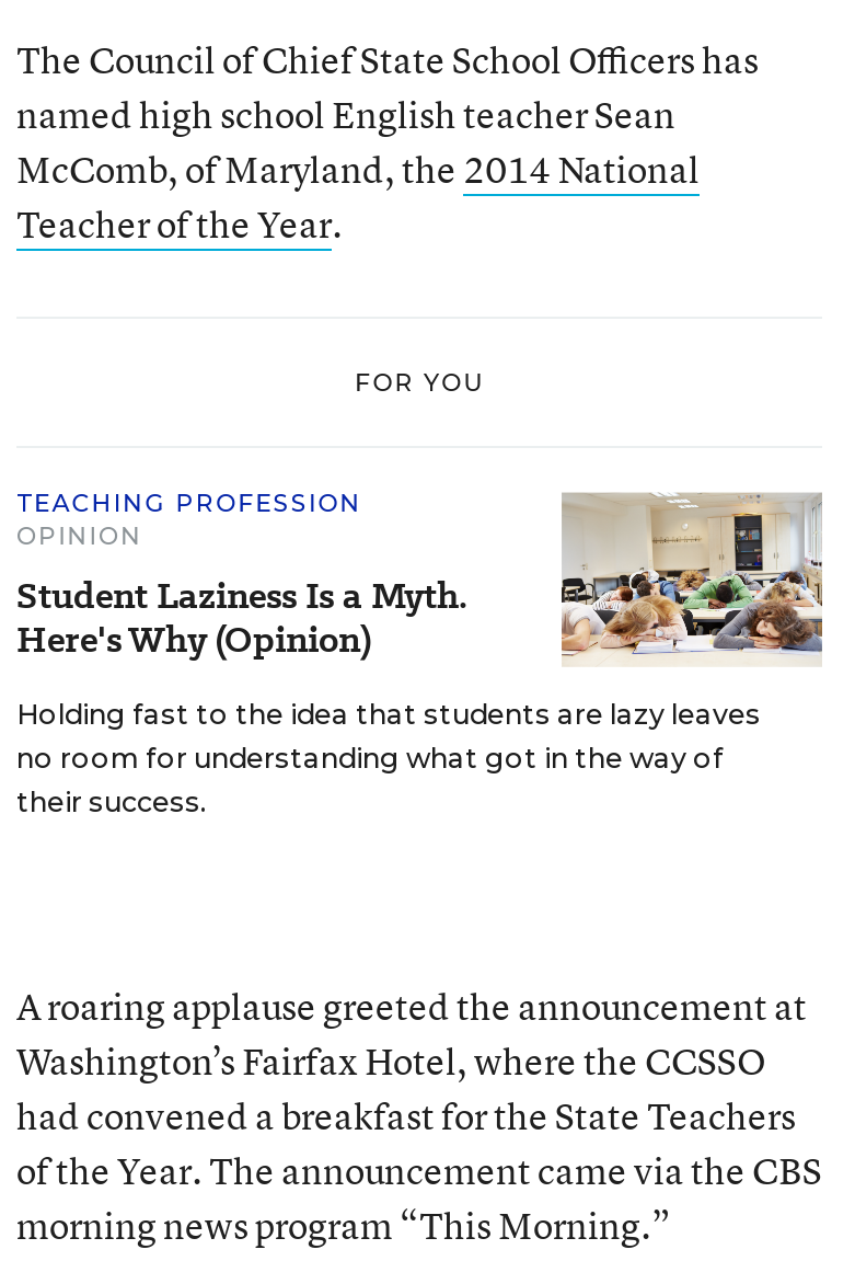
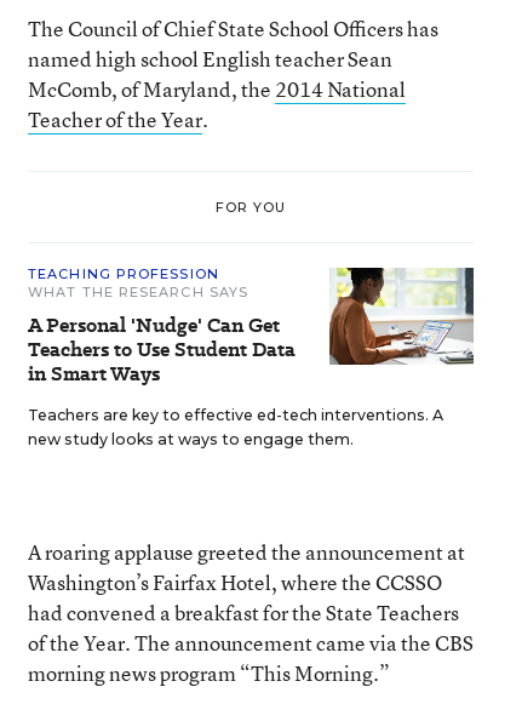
[16,492,824,818] [image] | Holding fast to the idea that students are lazy leaves | no room for understanding what got in the way of | their success. -> [28,267,475,448] [image] | Teachers are key to effective ed-tech interventions. A | new study looks at ways to engage them.
[16,520,467,665] OPINION | Student Laziness Is a Myth. | Here's Why (Opinion) -> [28,284,296,388] WHAT THE RESEARCH SAYS | A Personal 'Nudge' Can Get | Teachers to Use Student Data | in Smart Ways

